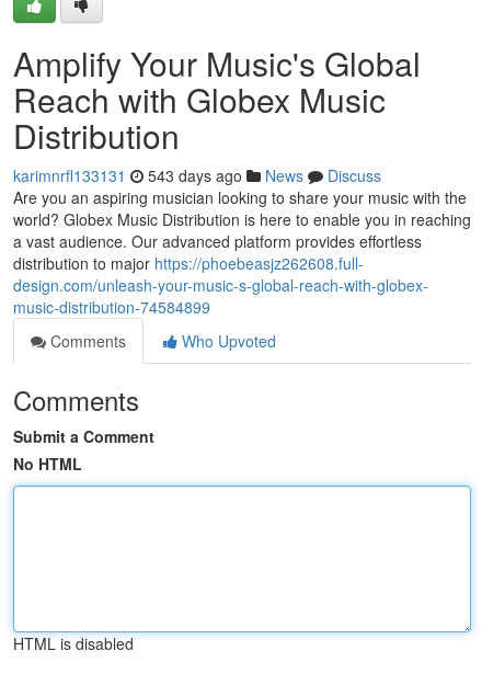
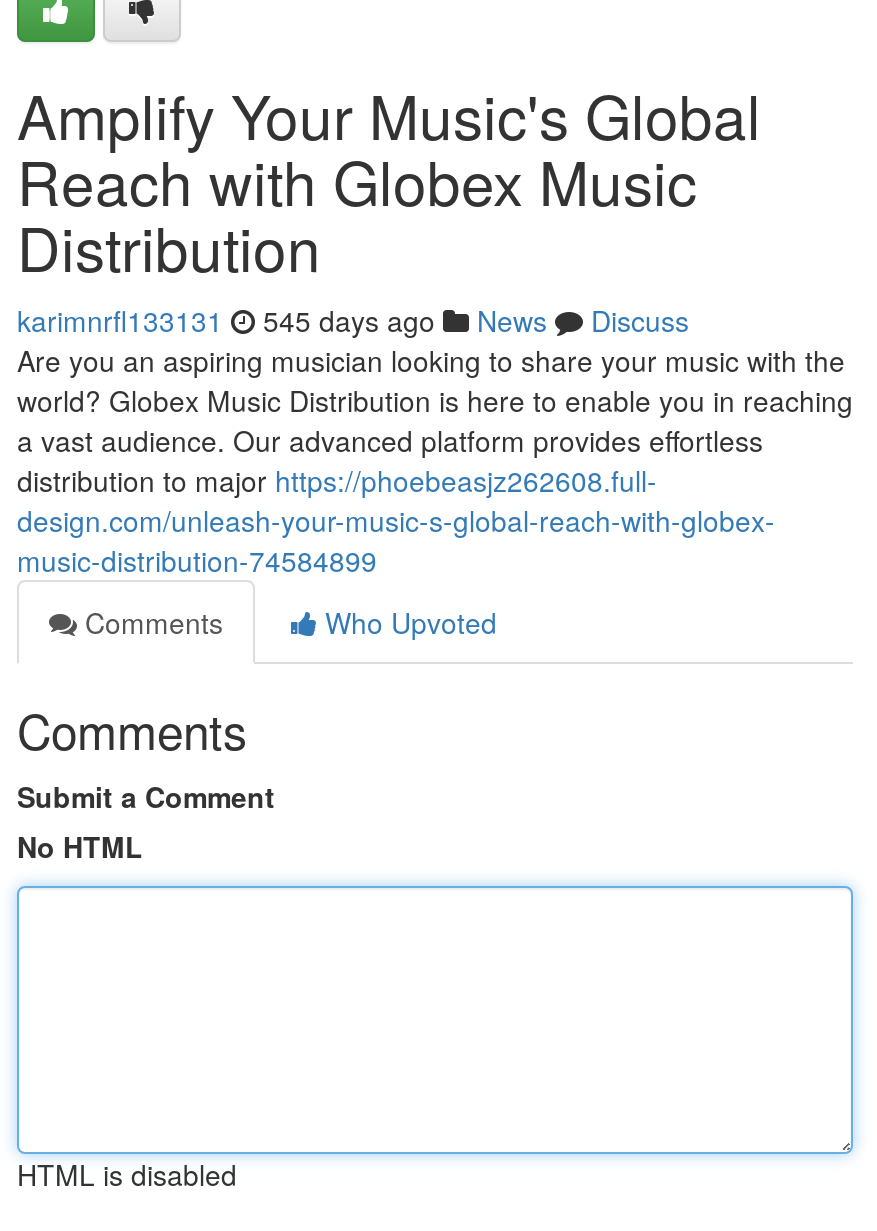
[13,164,381,186] karimnrfl133131 543 days ago News Discuss -> [17,300,689,340] karimnrfl133131 545 days ago News Discuss

